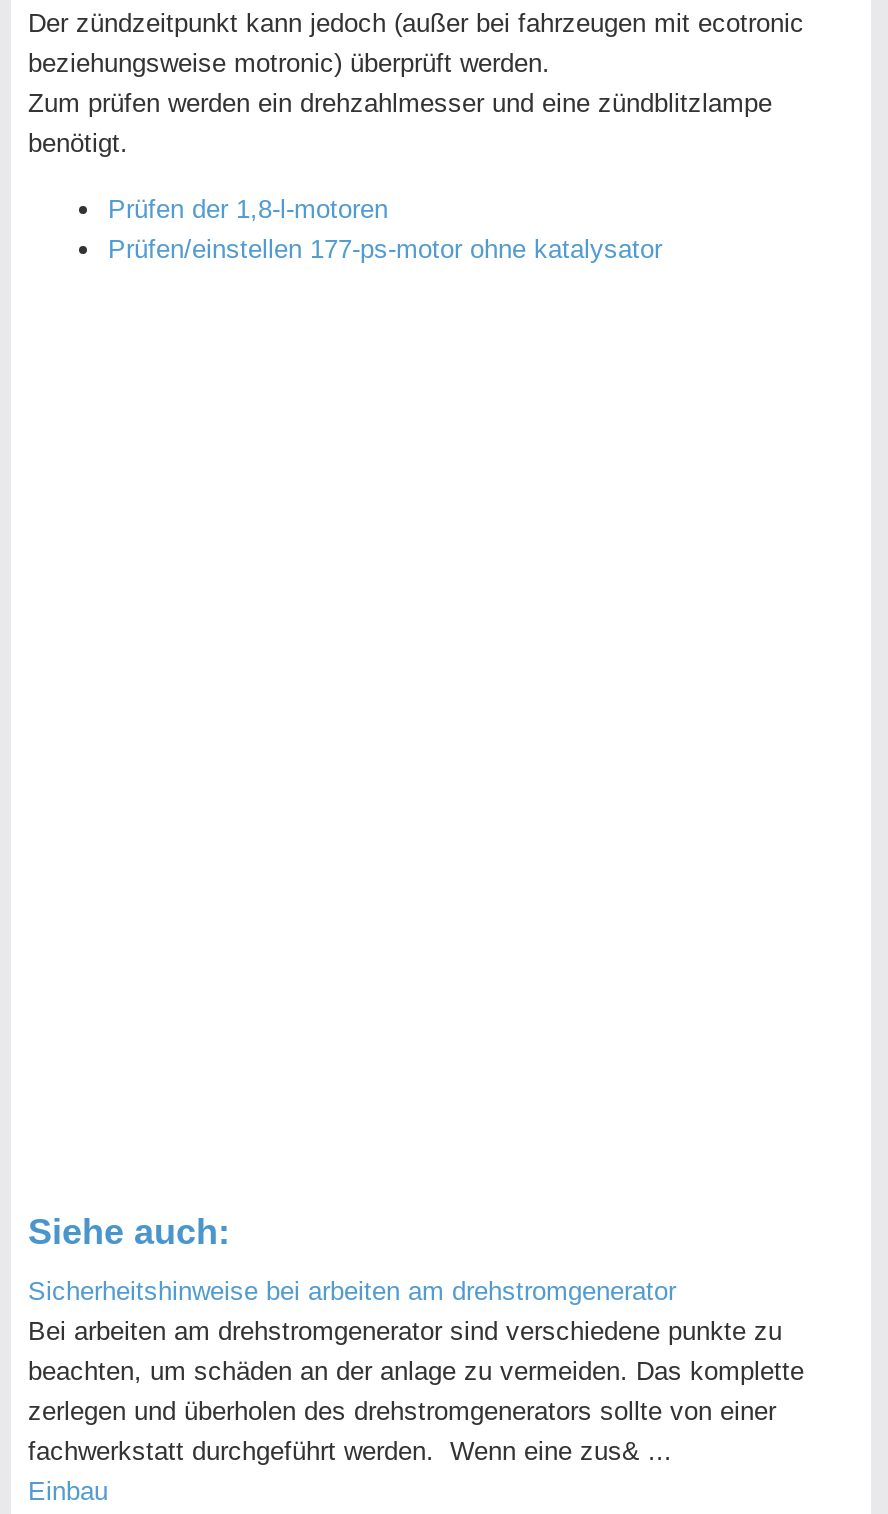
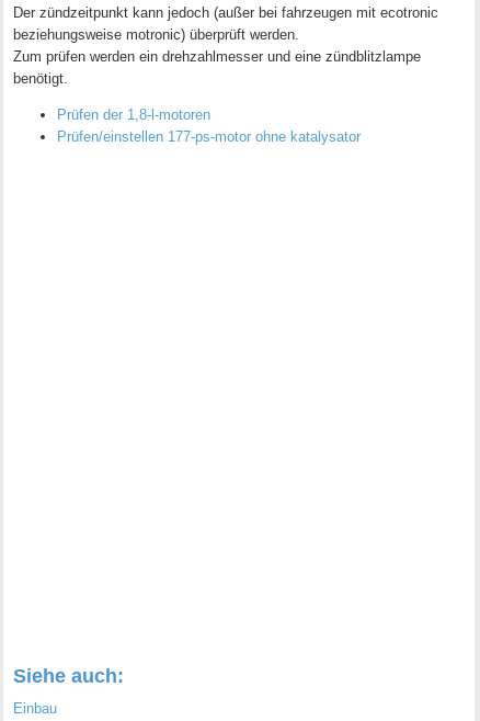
[28,1275,804,1465] Sicherheitshinweise bei arbeiten am drehstromgenerator | Bei arbeiten am drehstromgenerator sind verschiedene punkte zu | beachten, um schäden an der anlage zu vermeiden. Das komplette | zerlegen und überholen des drehstromgenerators sollte von einer | fachwerkstatt durchgeführt werden. Wenn eine zus& ... -> none

